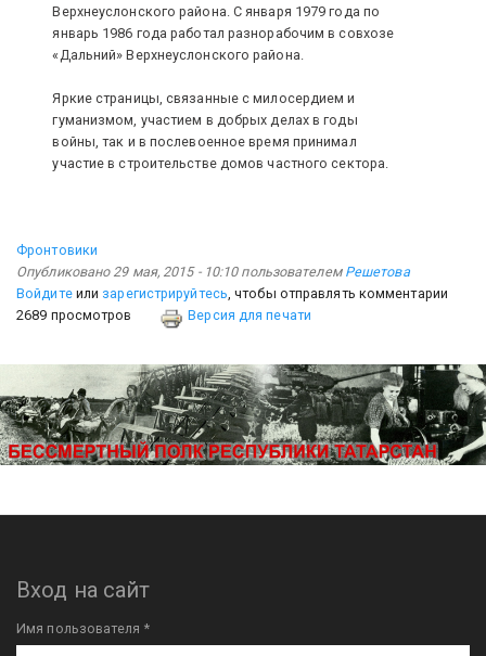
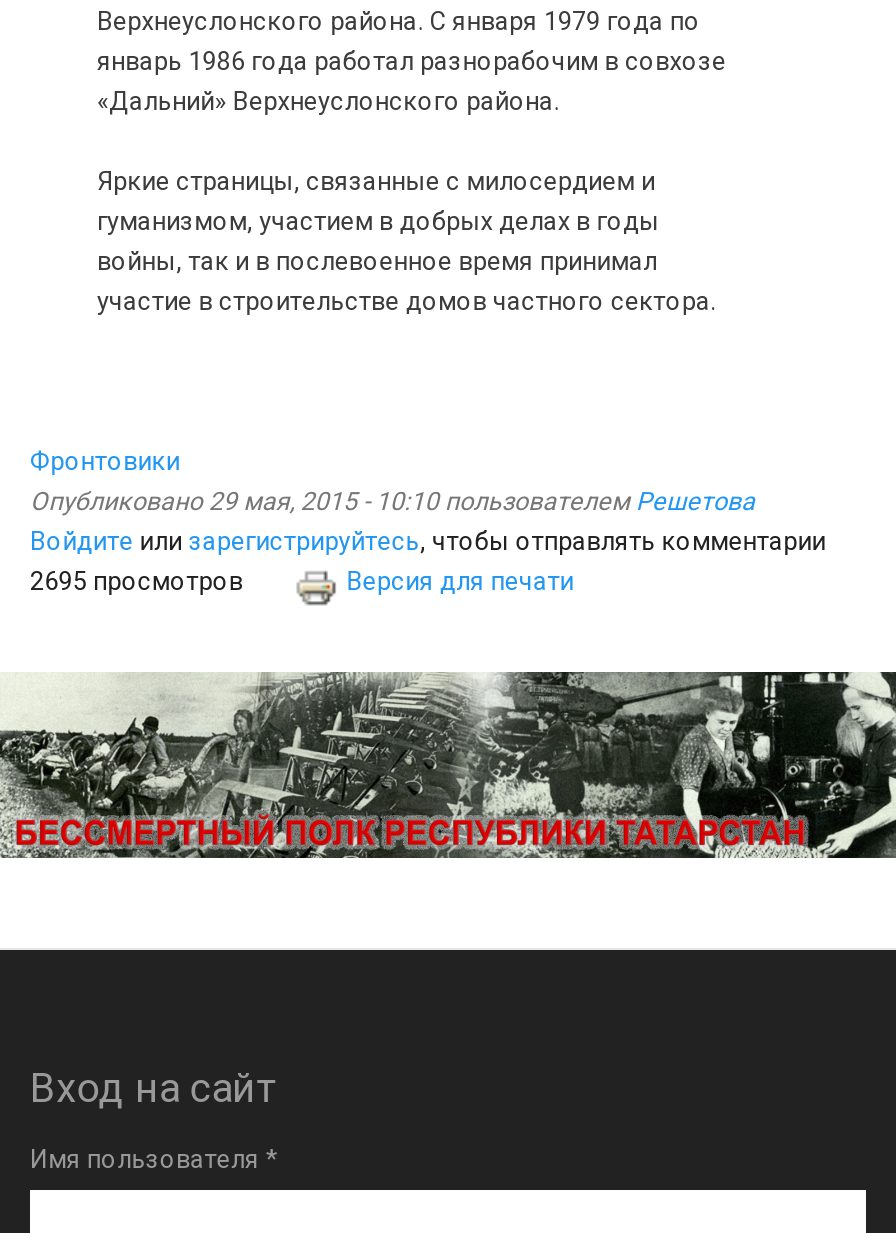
[16,307,132,323] 2689 просмотров -> [30,566,243,596] 2695 просмотров

